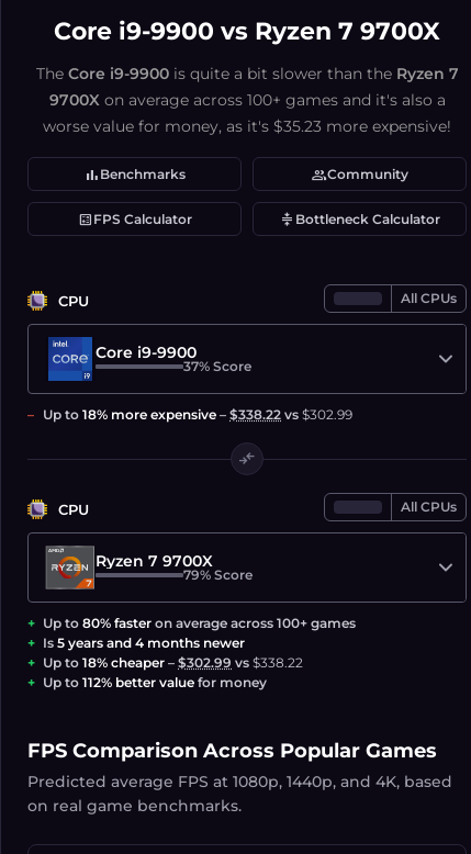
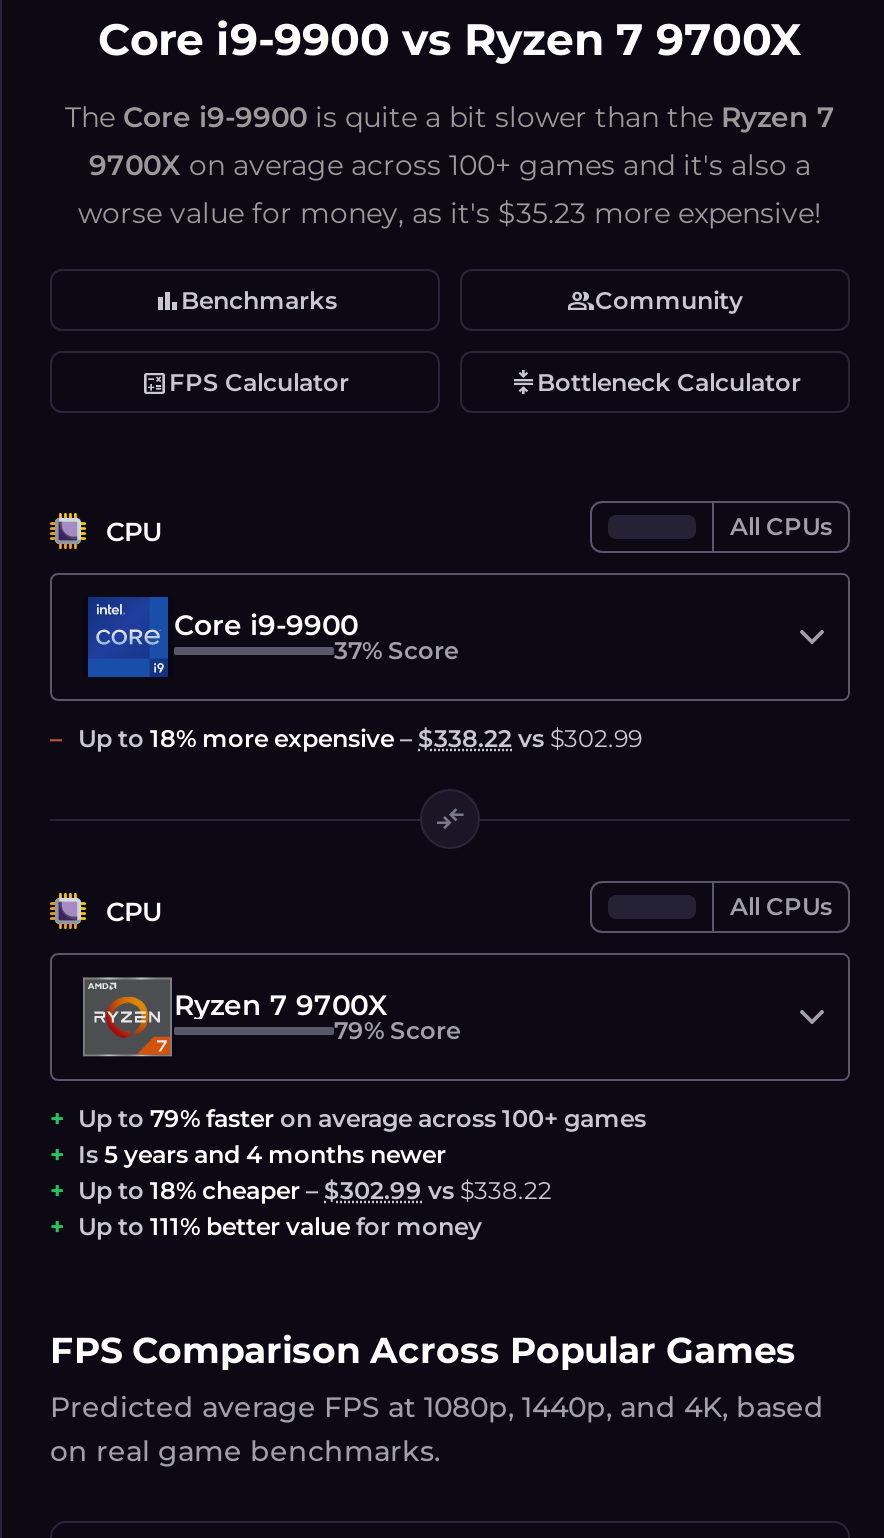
[43,615,356,631] Up to 80% faster on average across 100+ games -> [78,1103,646,1133] Up to 79% faster on average across 100+ games
[43,674,267,690] Up to 112% better value for money -> [78,1211,482,1241] Up to 111% better value for money

